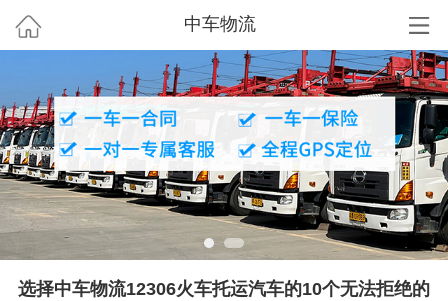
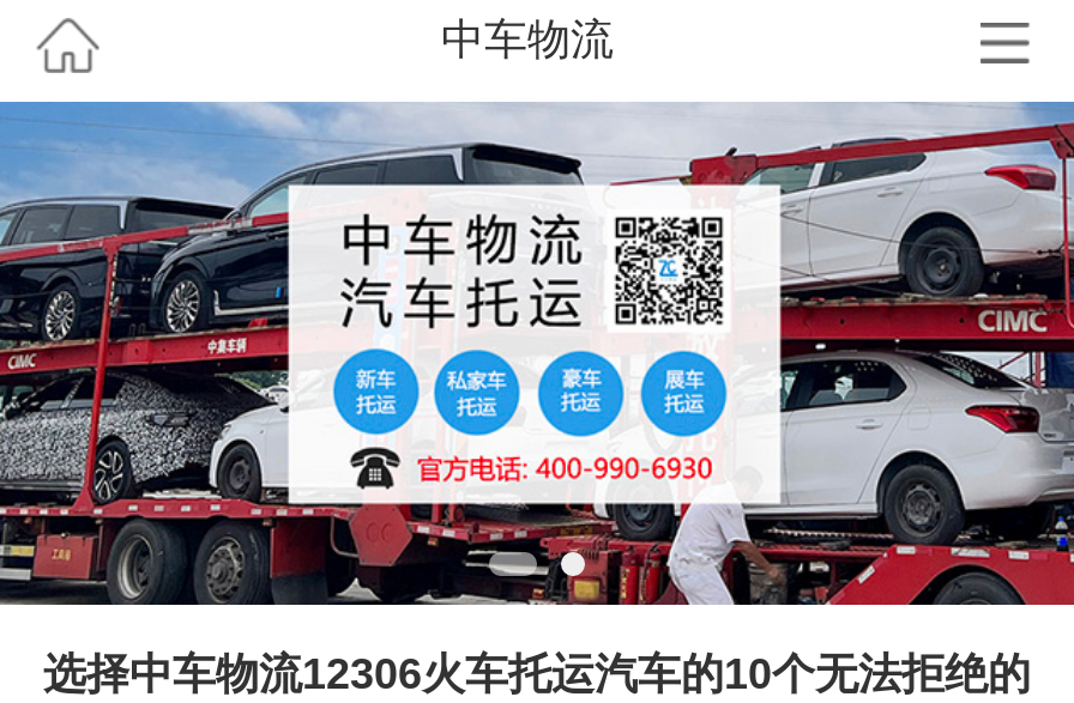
[3,49,445,260] [image] -> [7,102,1067,607] [image]

